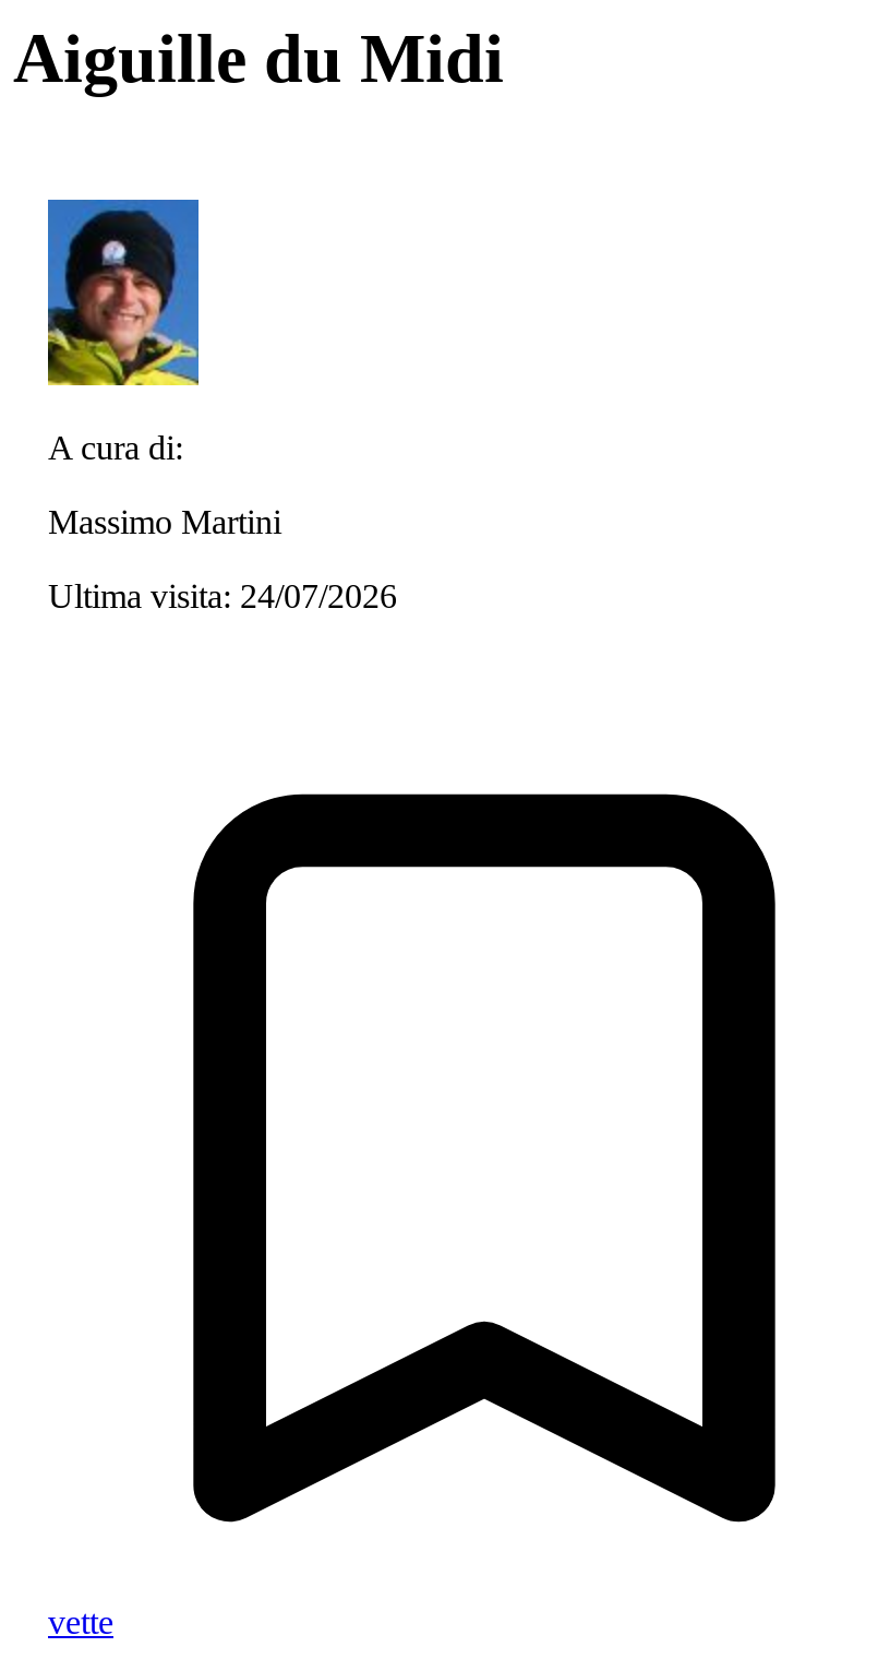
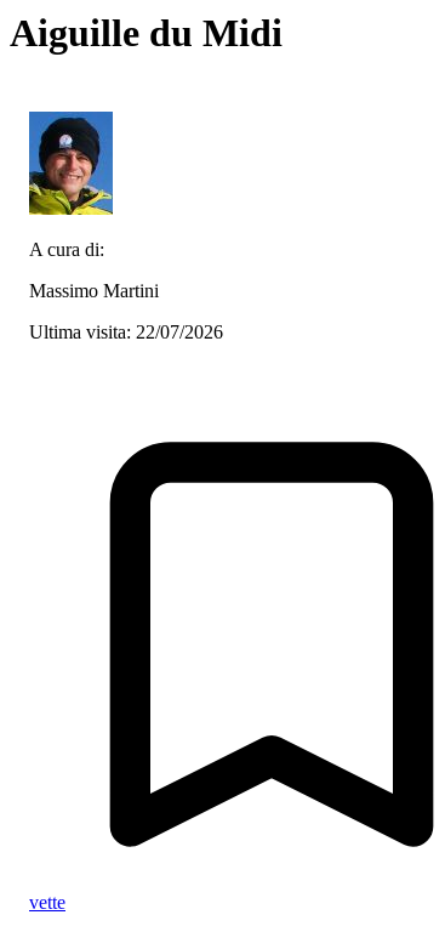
[48,577,397,614] Ultima visita: 24/07/2026 -> [29,321,223,342] Ultima visita: 22/07/2026

